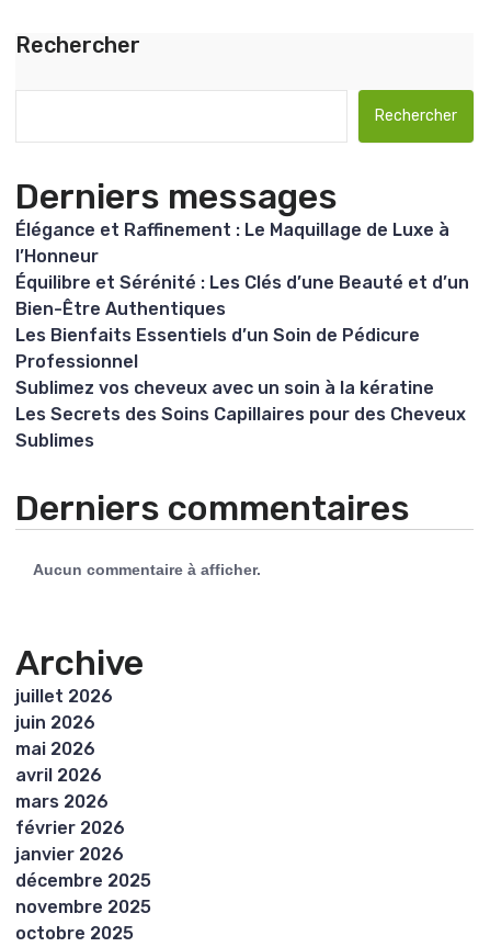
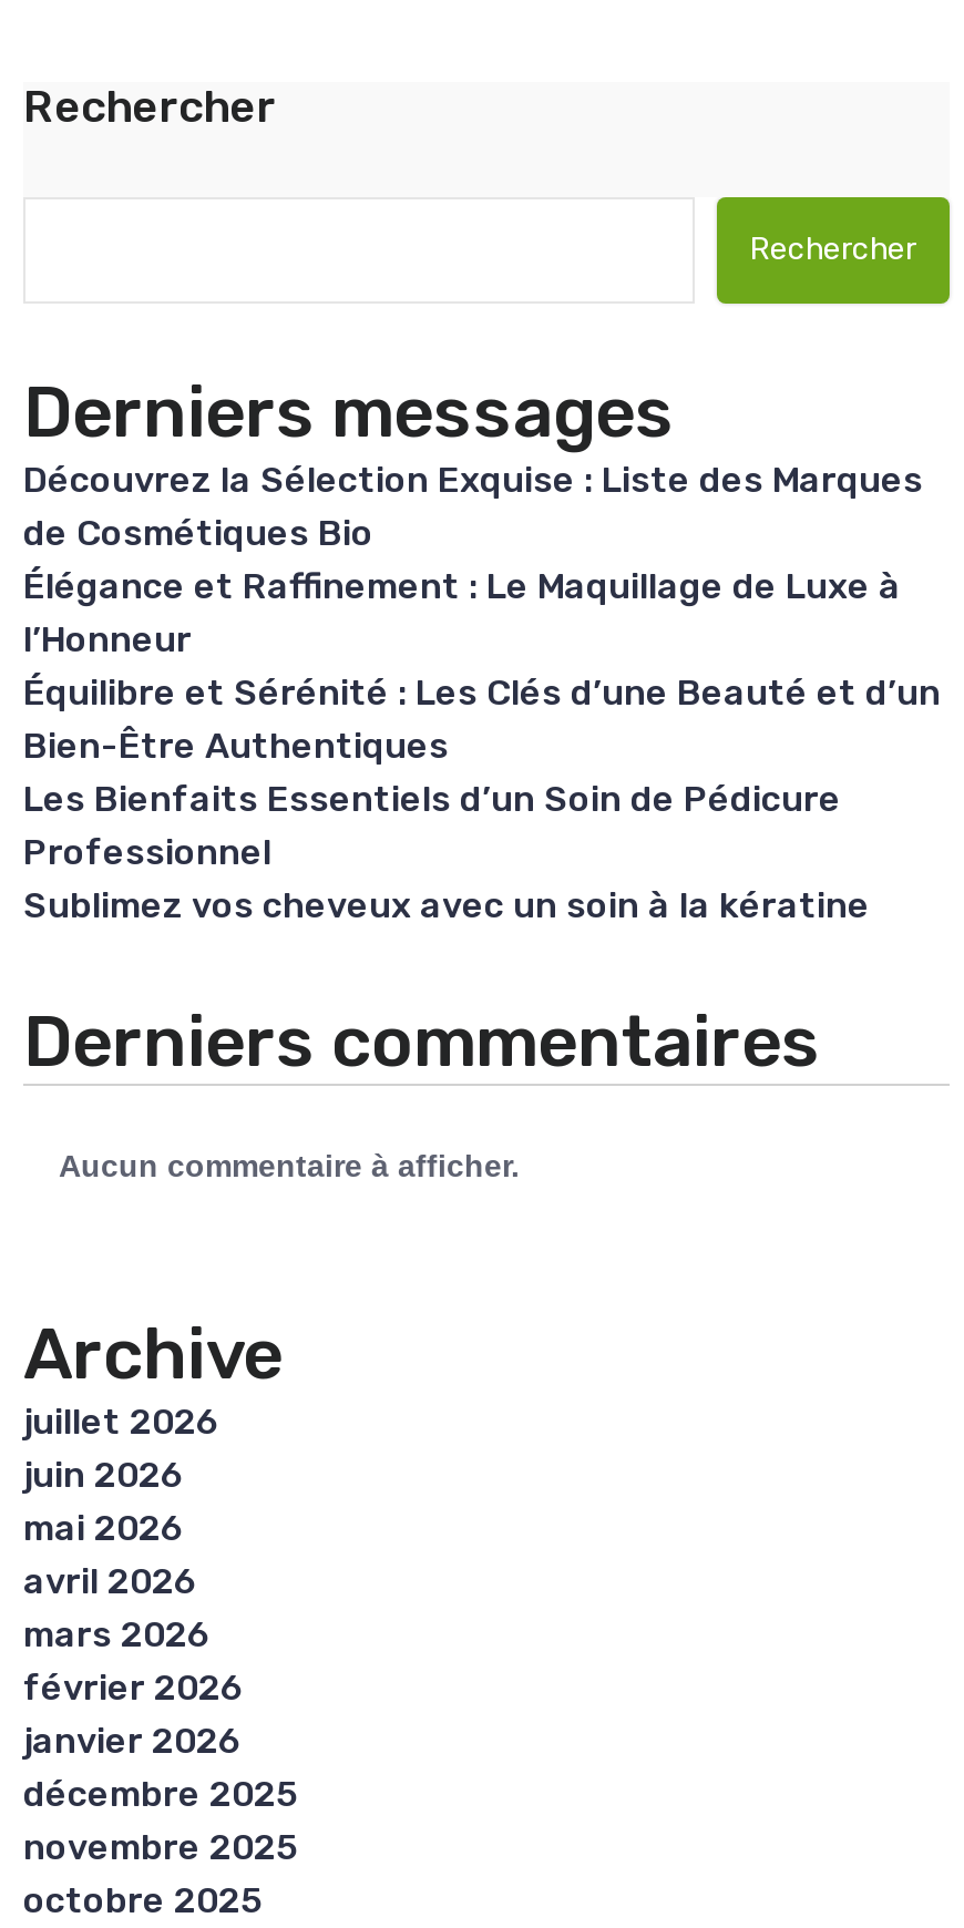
none -> [23,458,923,554] Découvrez la Sélection Exquise : Liste des Marques | de Cosmétiques Bio
moved [15,219,469,398] -> [23,565,941,926]: Élégance et Raffinement : Le Maquillage de Luxe à | l’Honneur | Équilibre et Sérénité : Les Clés d’une Beauté et d’un | Bien-Être Authentiques | Les Bienfaits Essentiels d’un Soin de Pédicure | Professionnel | Sublimez vos cheveux avec un soin à la kératine
[15,404,466,451] Les Secrets des Soins Capillaires pour des Cheveux | Sublimes -> none

